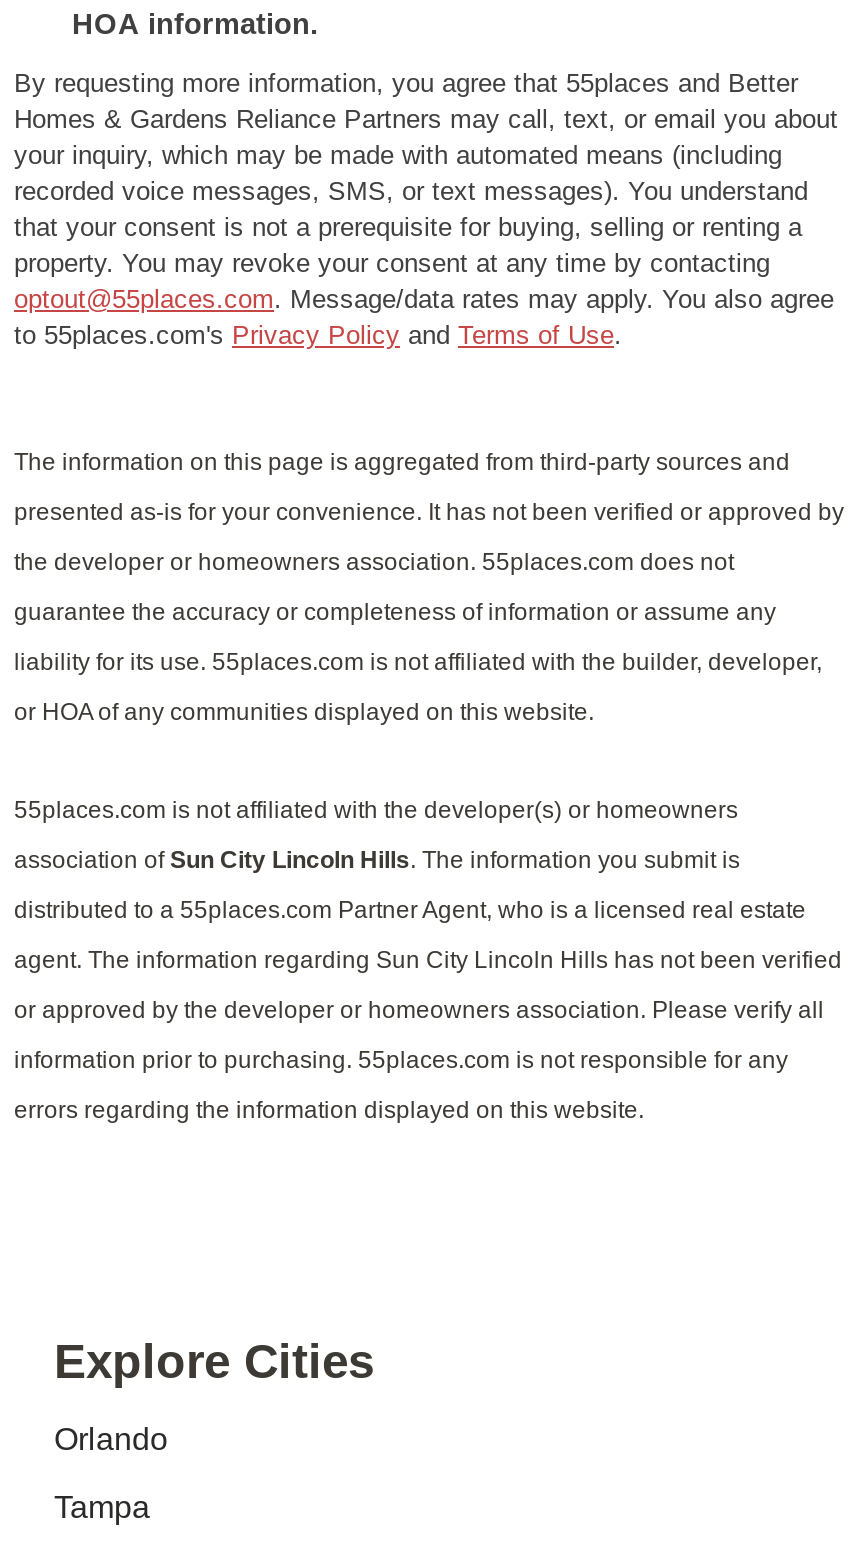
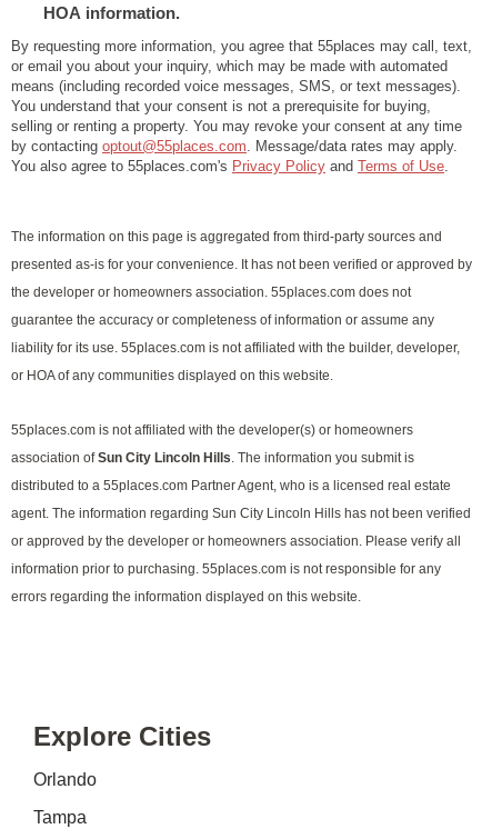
[14,67,838,349] By requesting more information, you agree that 55places and Better | Homes & Gardens Reliance Partners may call, text, or email you about | your inquiry, which may be made with automated means (including | recorded voice messages, SMS, or text messages). You understand | that your consent is not a prerequisite for buying, selling or renting a | property. You may revoke your consent at any time by contacting | optout@55places.com. Message/data rates may apply. You also agree | to 55places.com's Privacy Policy and Terms of Use. -> [11,37,472,174] By requesting more information, you agree that 55places may call, text, | or email you about your inquiry, which may be made with automated | means (including recorded voice messages, SMS, or text messages). | You understand that your consent is not a prerequisite for buying, | selling or renting a property. You may revoke your consent at any time | by contacting optout@55places.com. Message/data rates may apply. | You also agree to 55places.com's Privacy Policy and Terms of Use.

